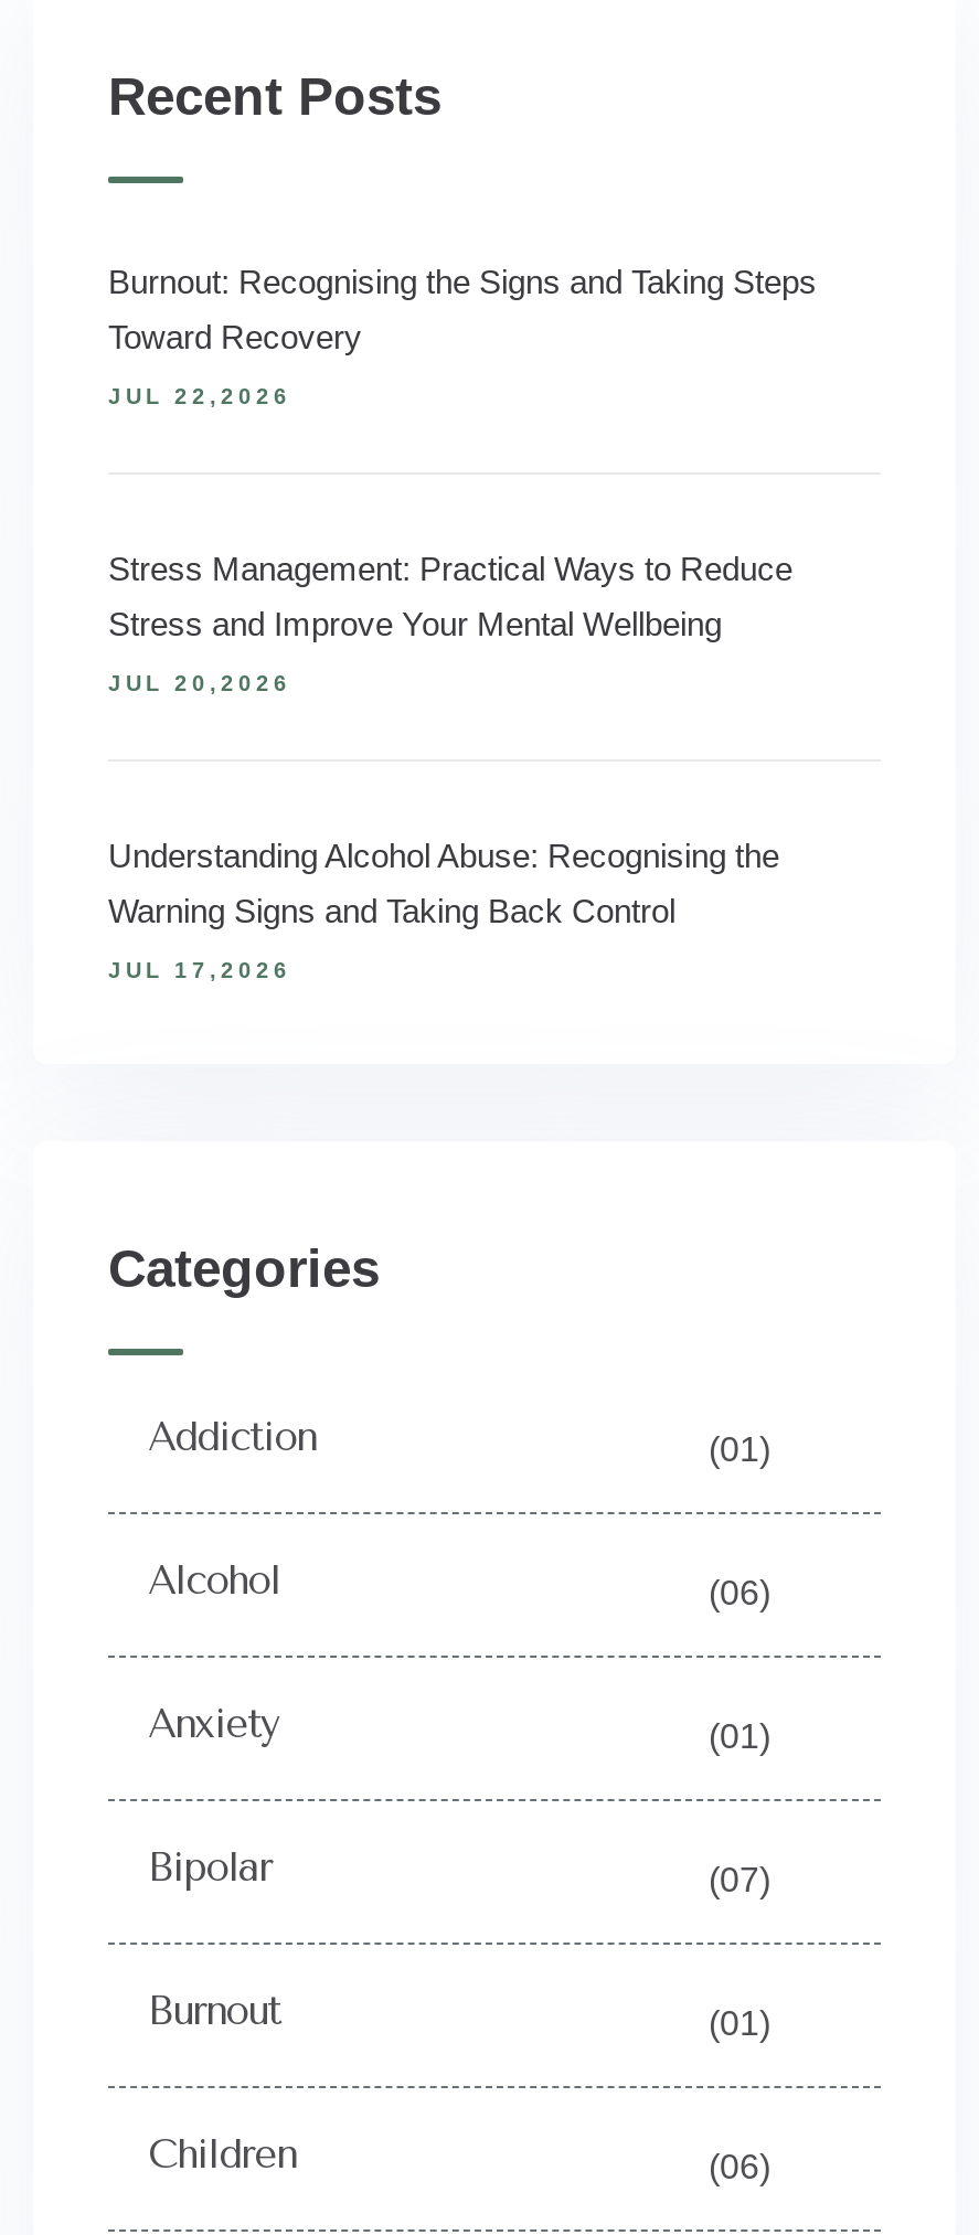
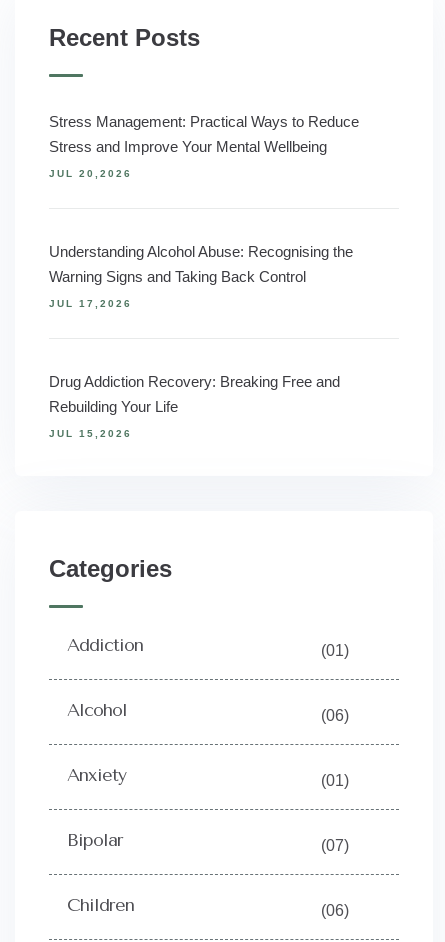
[108,262,817,408] Burnout: Recognising the Signs and Taking Steps | Toward Recovery | JUL 22,2026 -> none
moved [108,549,792,982] -> [49,113,359,309]: Stress Management: Practical Ways to Reduce | Stress and Improve Your Mental Wellbeing | JUL 20,2026 | Understanding Alcohol Abuse: Recognising the | Warning Signs and Taking Back Control | JUL 17,2026
none -> [49,373,340,439] Drug Addiction Recovery: Breaking Free and | Rebuilding Your Life | JUL 15,2026
[148,1986,770,2041] Burnout | (01) -> none

